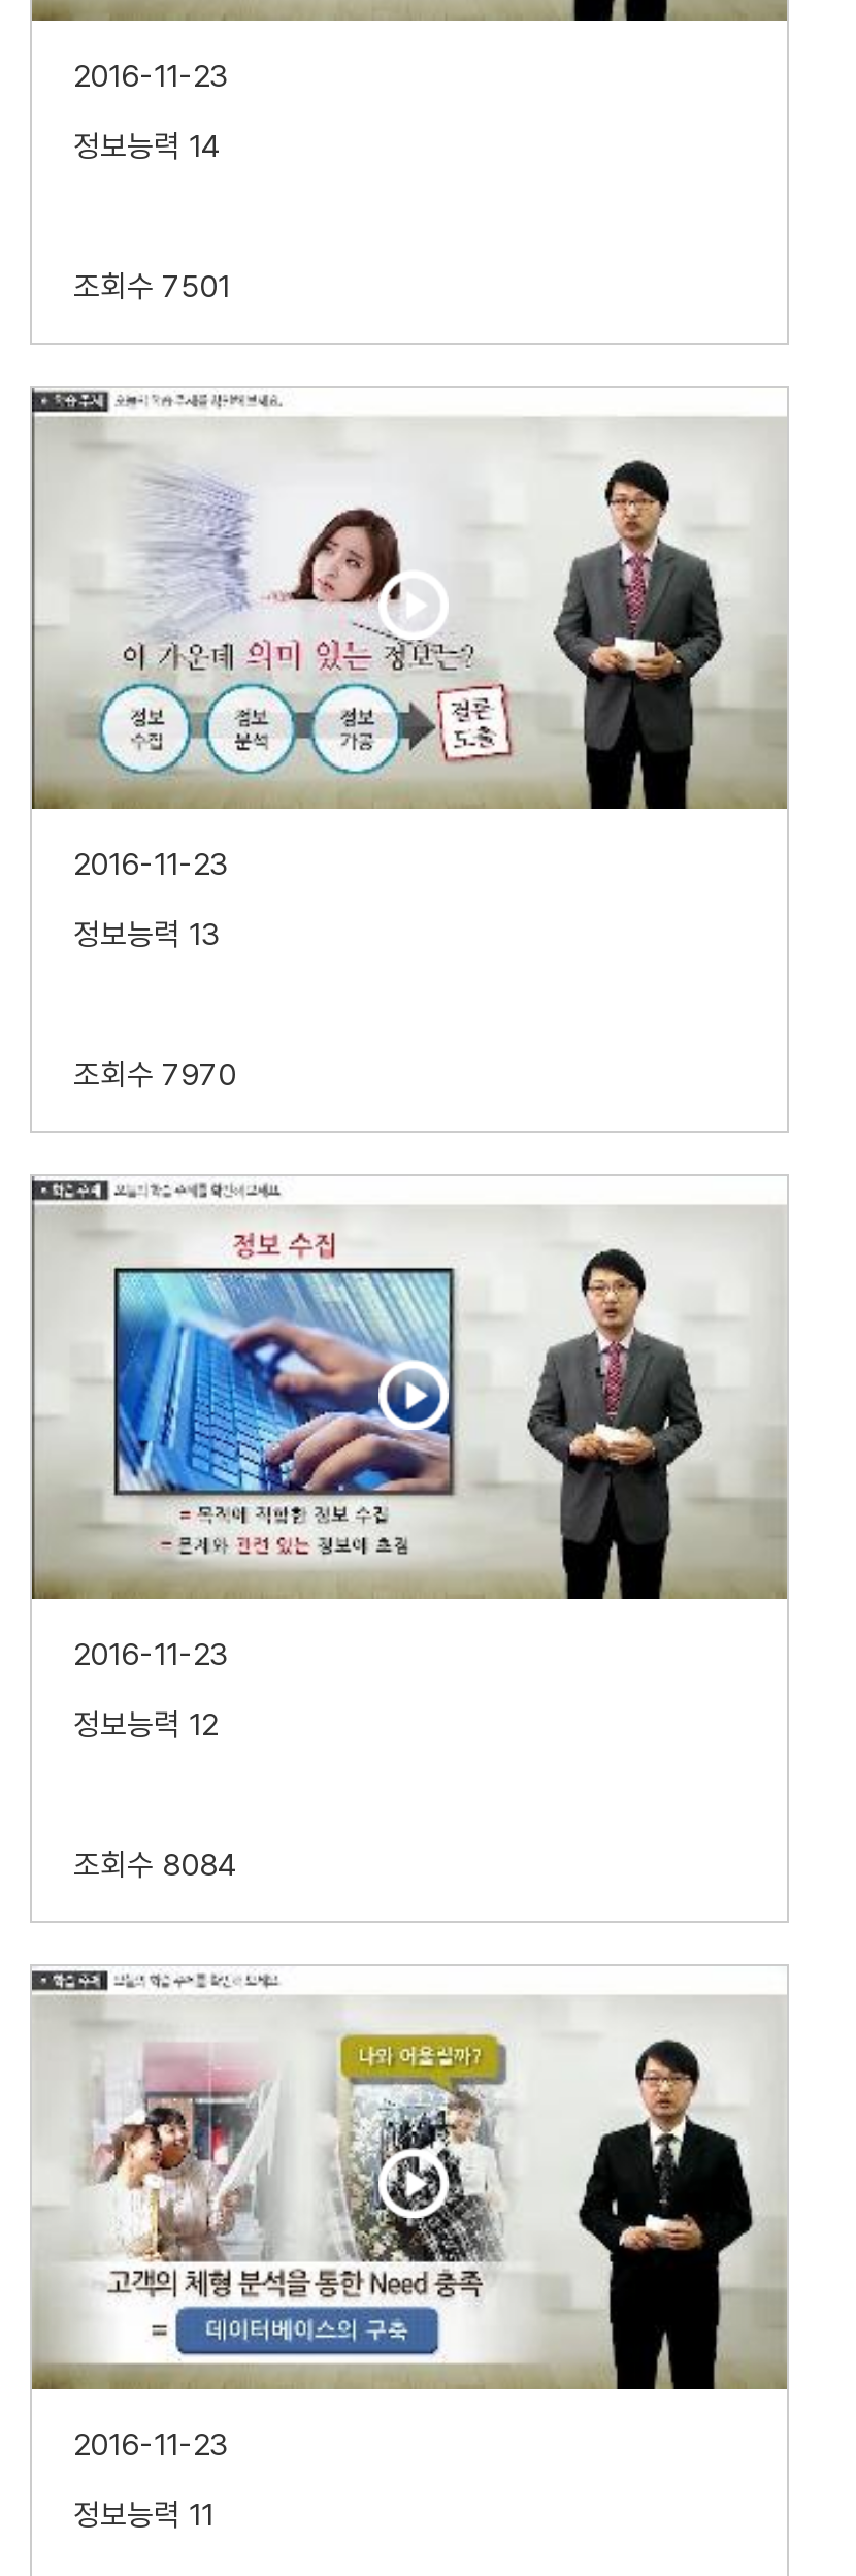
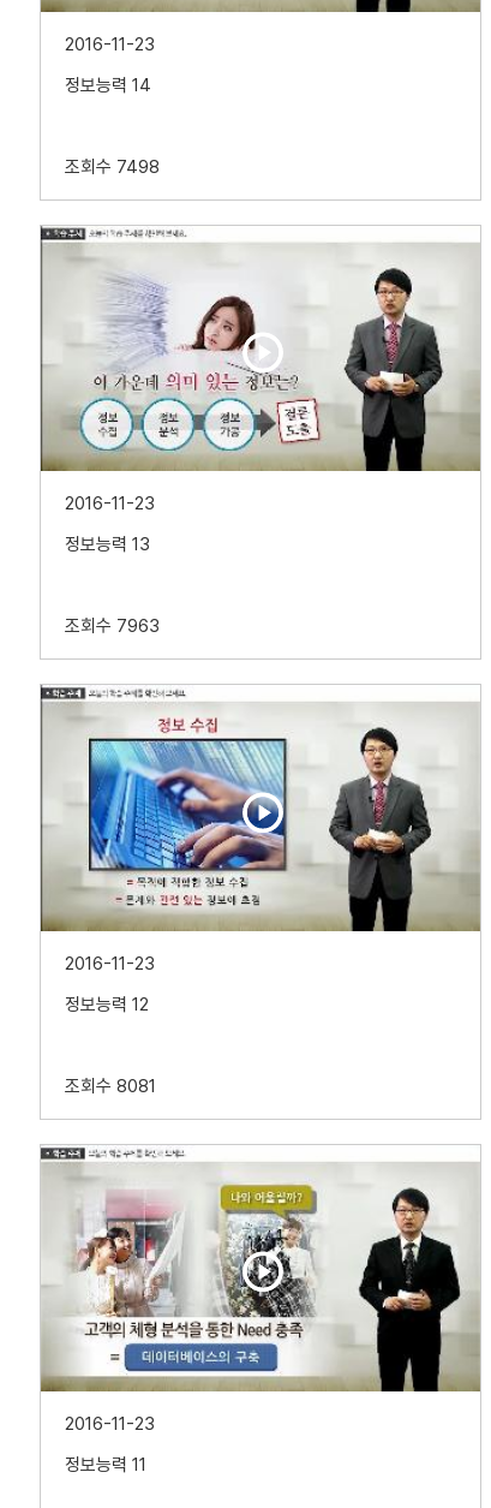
[73,268,230,305] 조회수 7501 -> [65,156,160,177] 조회수 7498
[73,1057,236,1094] 조회수 7970 -> [65,616,160,637] 조회수 7963
[73,1847,238,1884] 조회수 8084 -> [65,1076,156,1097] 조회수 8081

